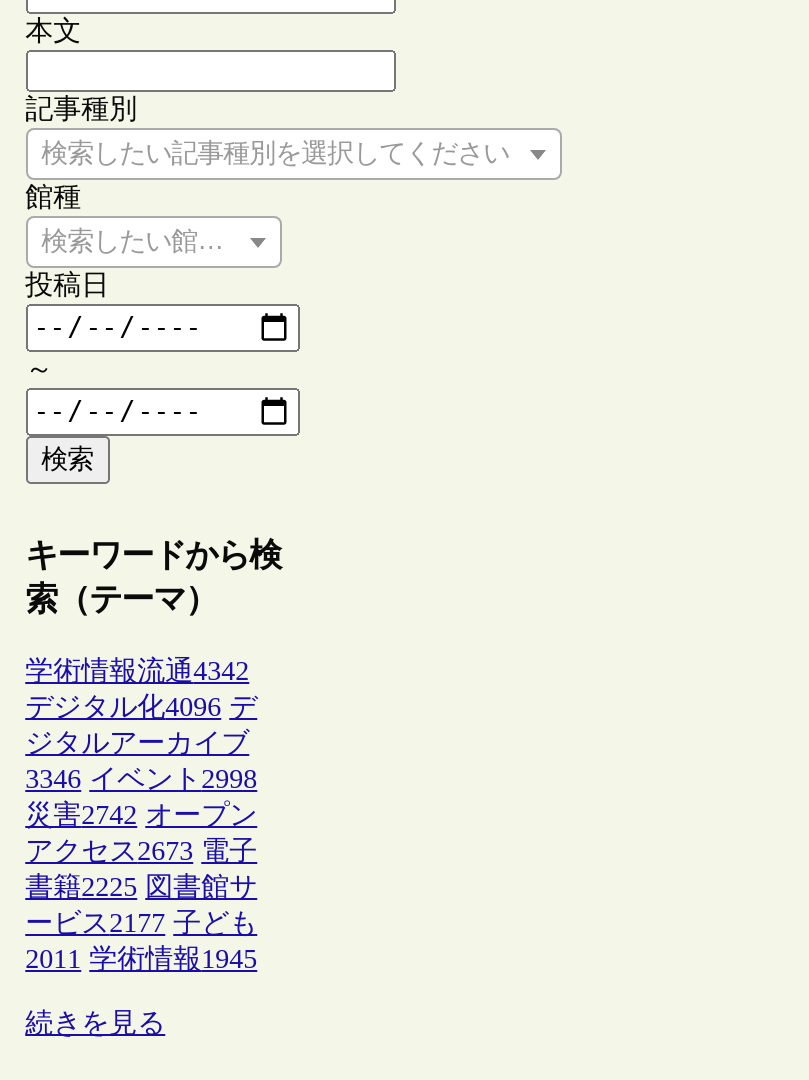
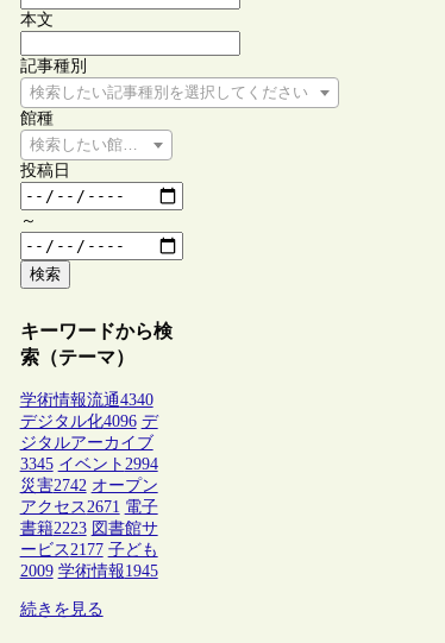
[25,656,249,686] 学術情報流通4342 -> [20,391,153,409] 学術情報流通4340
[25,764,257,794] 3346 イベント2998 -> [20,455,158,473] 3345 イベント2994
[25,836,257,866] アクセス2673 電子 -> [20,498,158,516] アクセス2671 電子
[25,872,257,902] 書籍2225 図書館サ -> [20,520,158,537] 書籍2223 図書館サ
[25,944,257,974] 2011 学術情報1945 -> [20,562,158,580] 2009 学術情報1945

